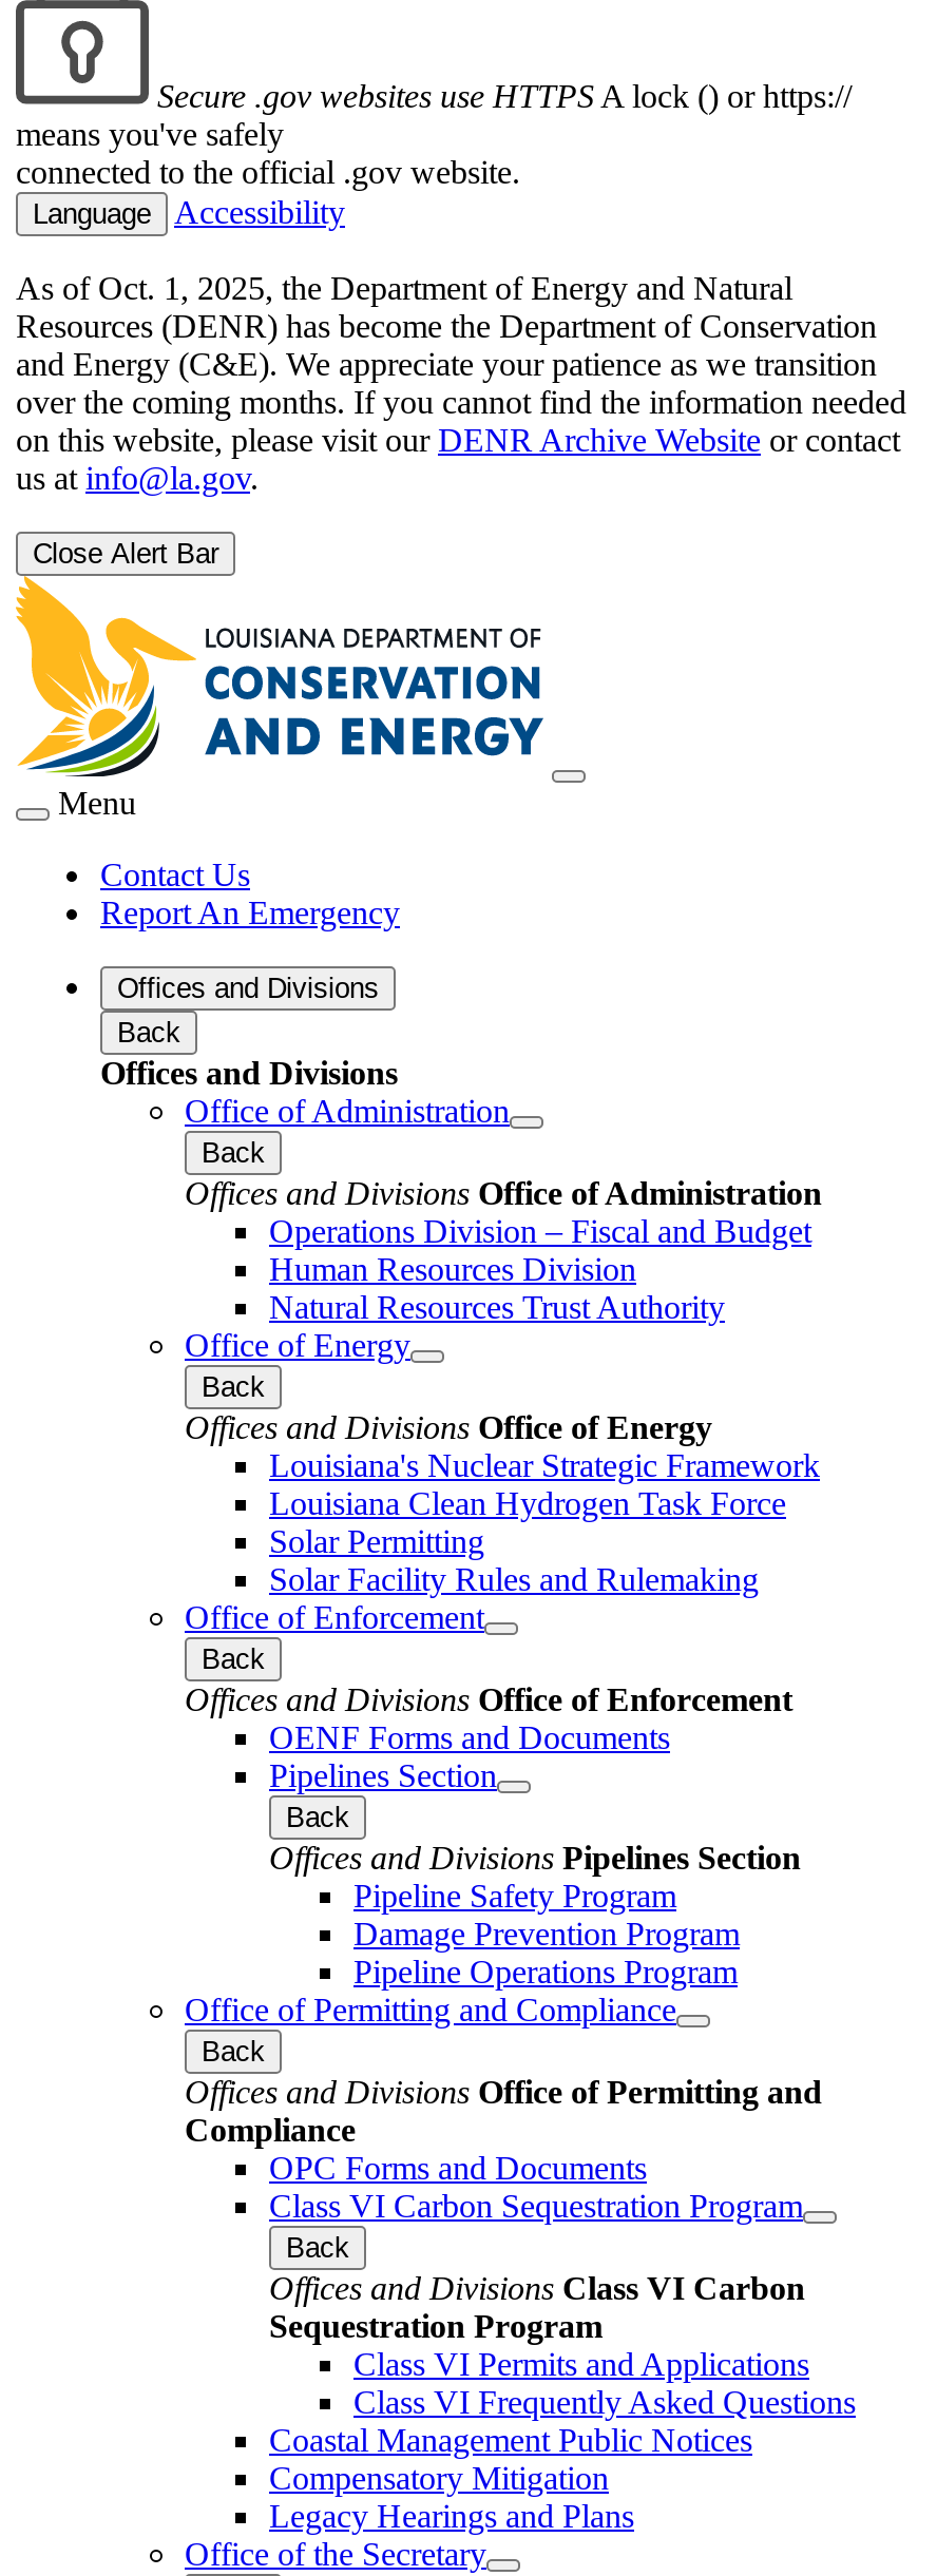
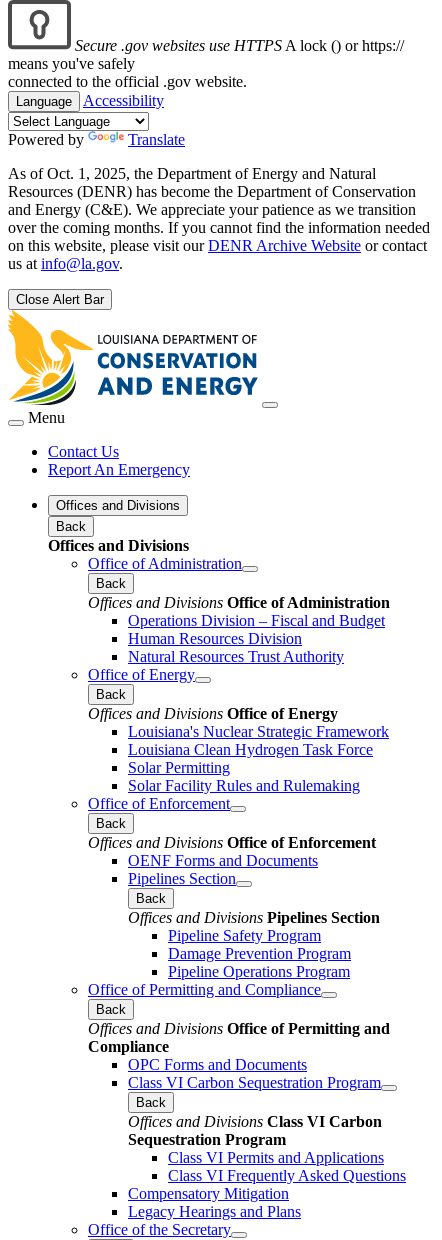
none -> [8,131,185,148] Powered by | Translate
moved [16,270,906,2419] -> [8,165,430,1184]: [image] | As of Oct. 1, 2025, the Department of Energy and Natural | Resources (DENR) has become the Department of Conservation | ... | Class VI Permits and Applications | Class VI Frequently Asked Questions
[269,2421,752,2457] Coastal Management Public Notices -> none

